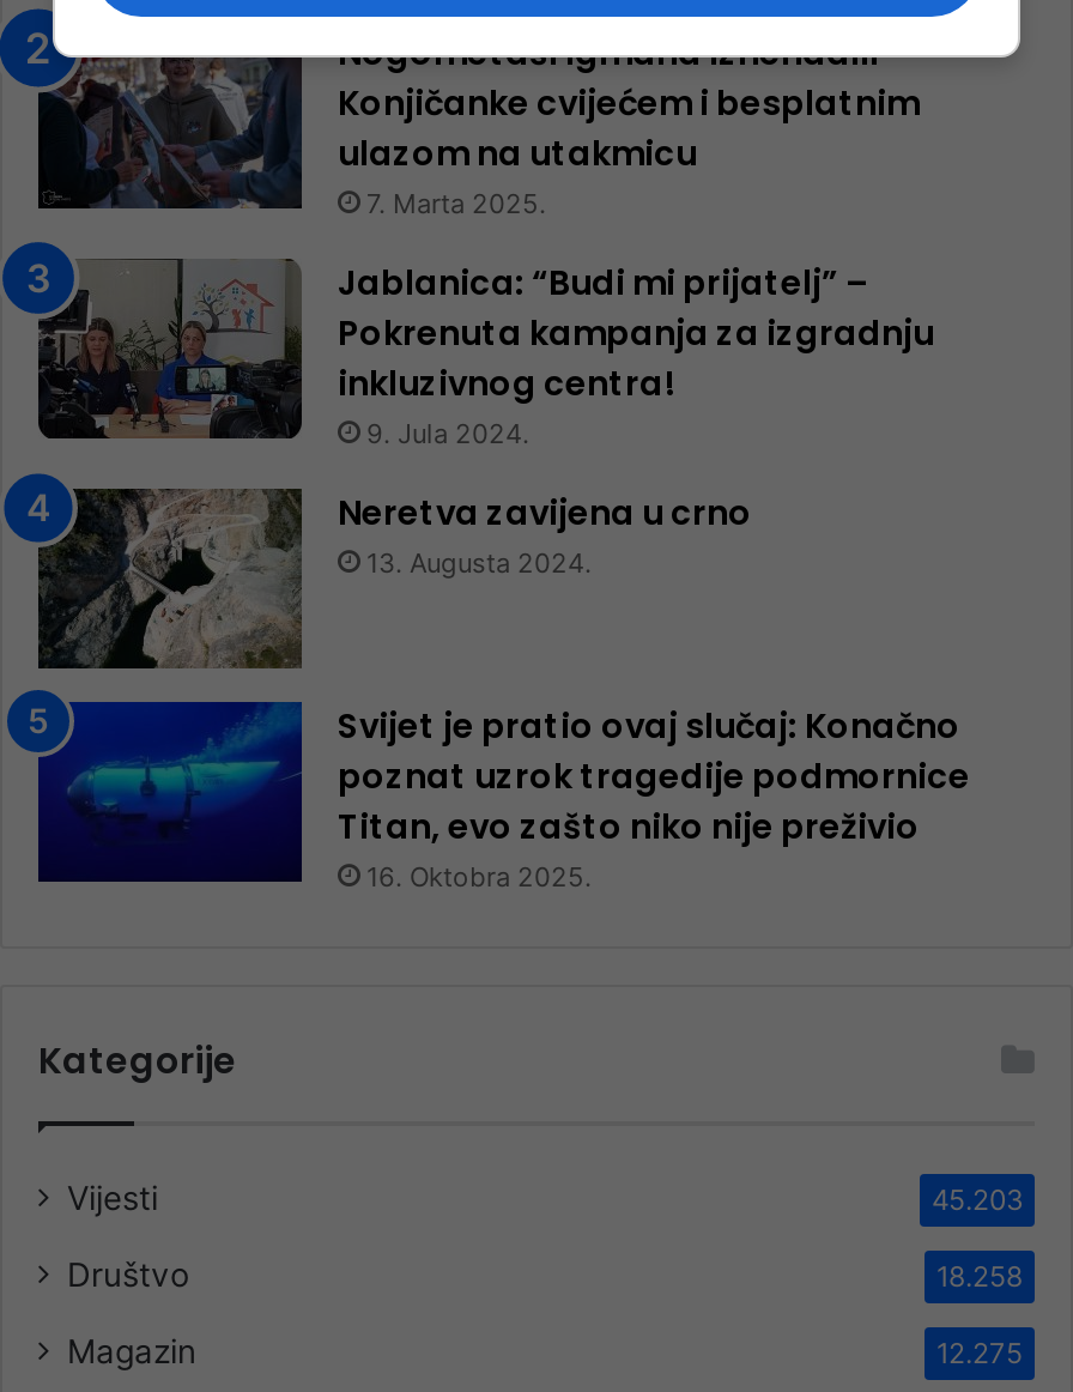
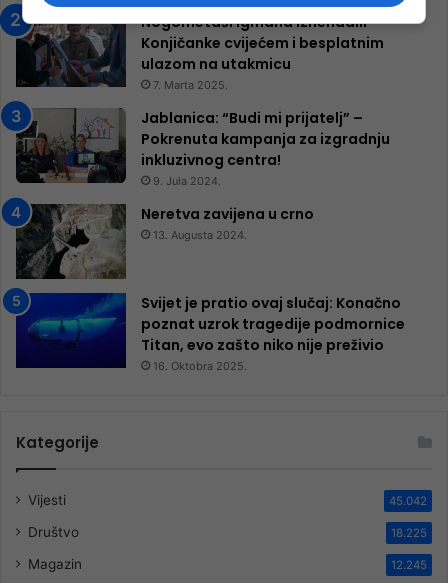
[932,1183,1023,1216] 45.203 -> [389,494,427,508] 45.042
[936,1259,1023,1293] 18.258 -> [391,526,427,540] 18.225
[936,1336,1023,1369] 12.275 -> [391,558,427,572] 12.245

